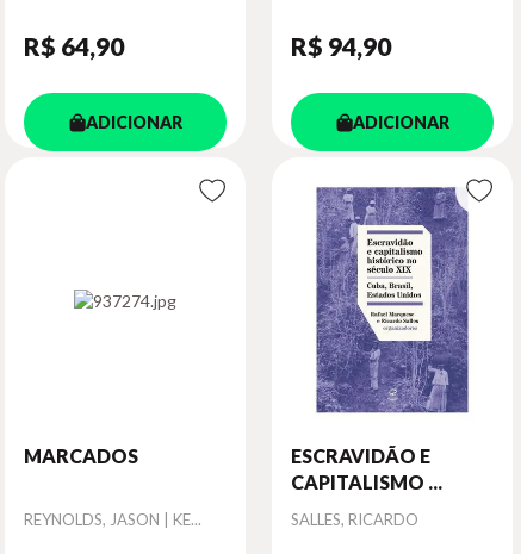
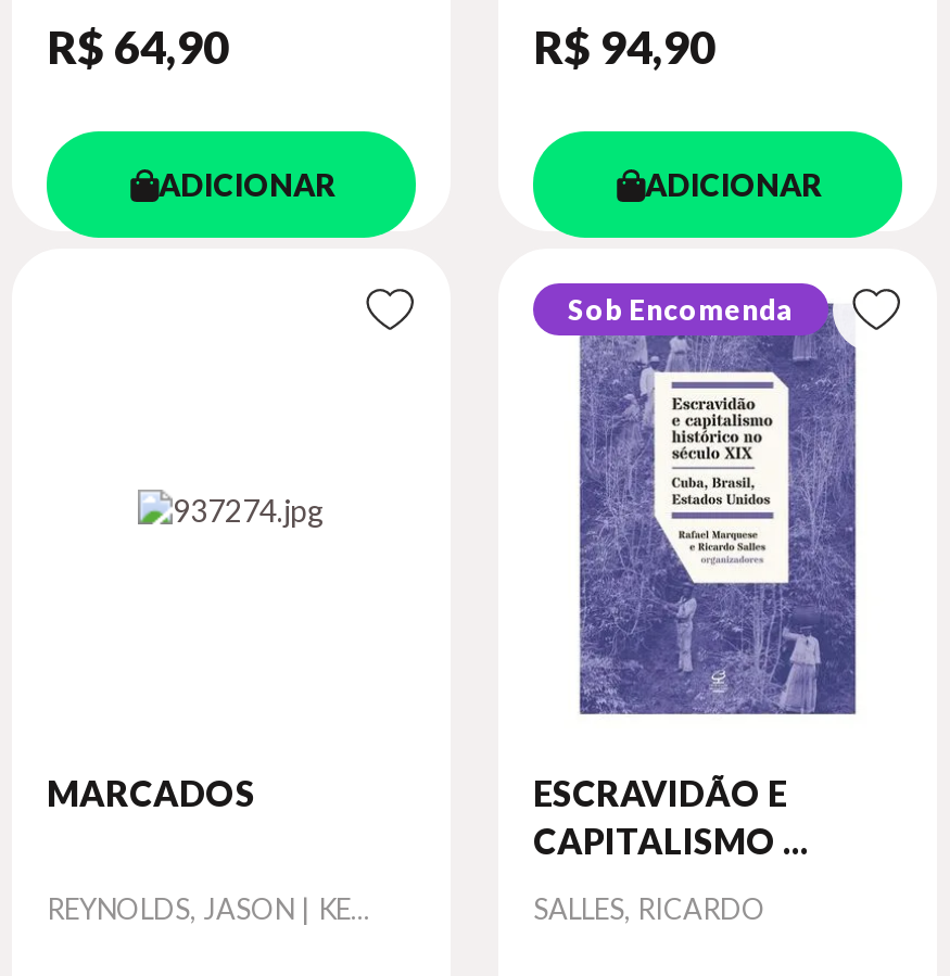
none -> [568,292,794,327] Sob Encomenda

